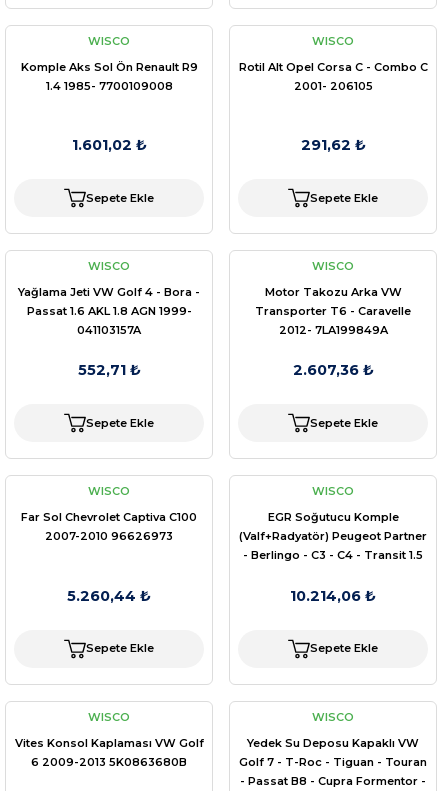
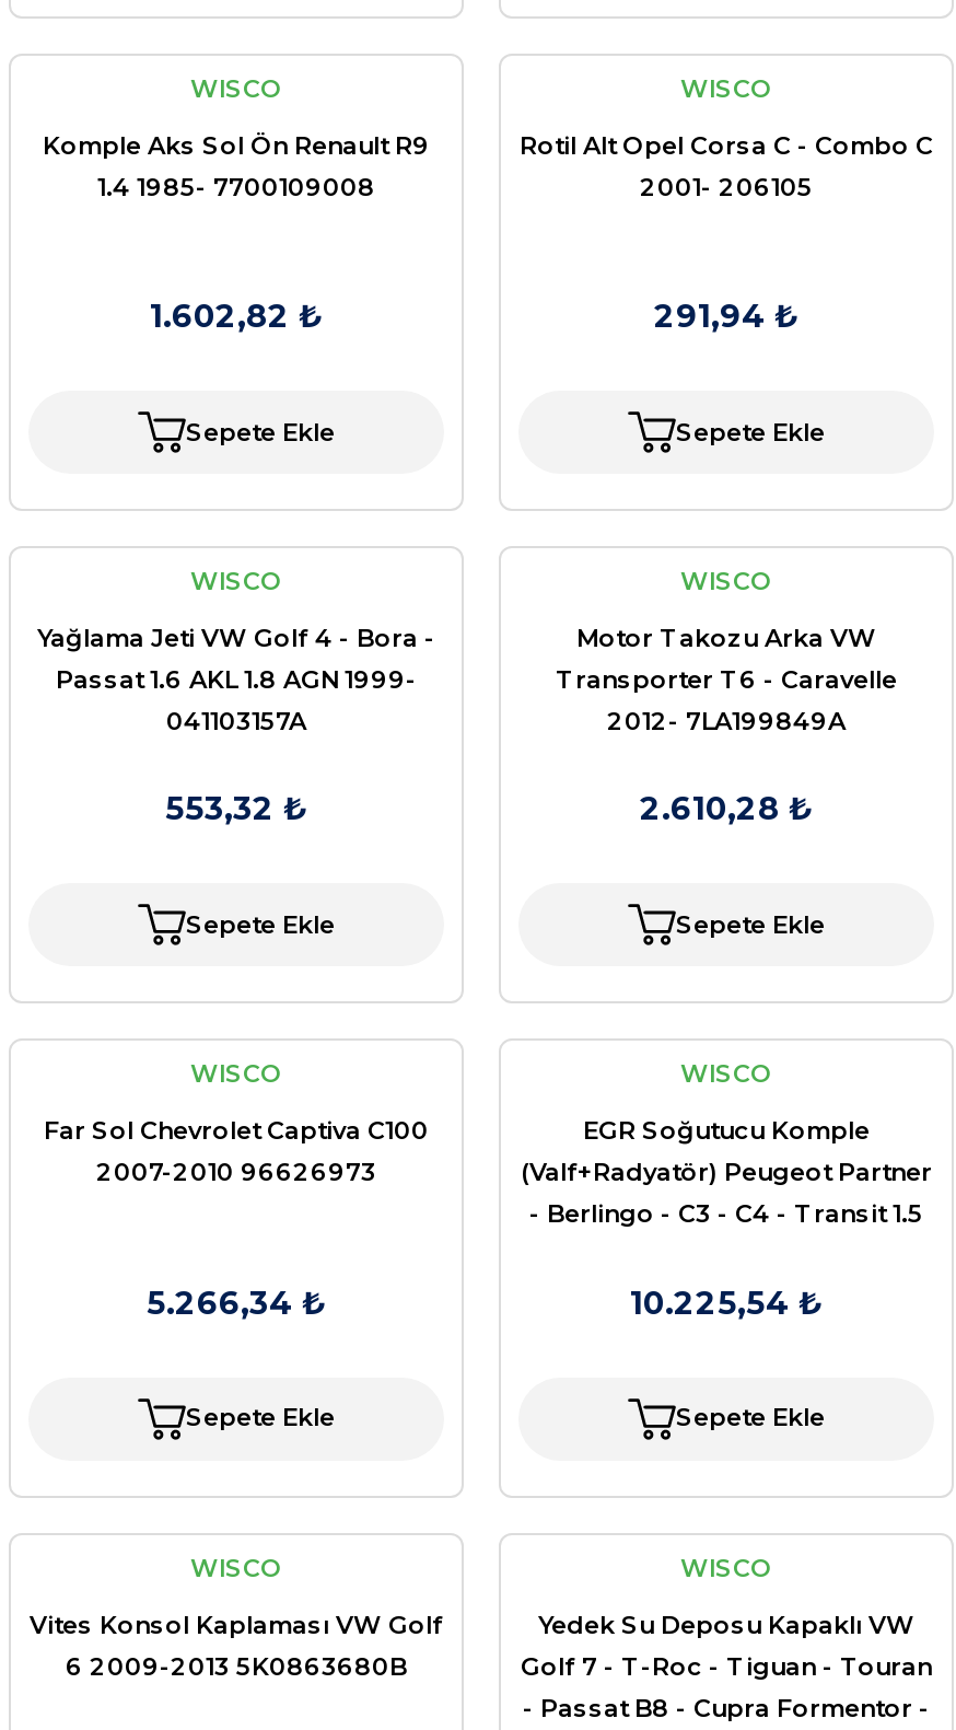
[71,136,146,154] 1.601,02 ₺ -> [150,297,323,337] 1.602,82 ₺
[300,136,365,154] 291,62 ₺ -> [654,297,798,337] 291,94 ₺
[77,361,140,379] 552,71 ₺ -> [165,790,307,829] 553,32 ₺
[292,361,373,379] 2.607,36 ₺ -> [640,790,813,829] 2.610,28 ₺
[67,587,151,605] 5.260,44 ₺ -> [147,1283,326,1322] 5.266,34 ₺
[290,587,376,605] 10.214,06 ₺ -> [630,1283,823,1322] 10.225,54 ₺

